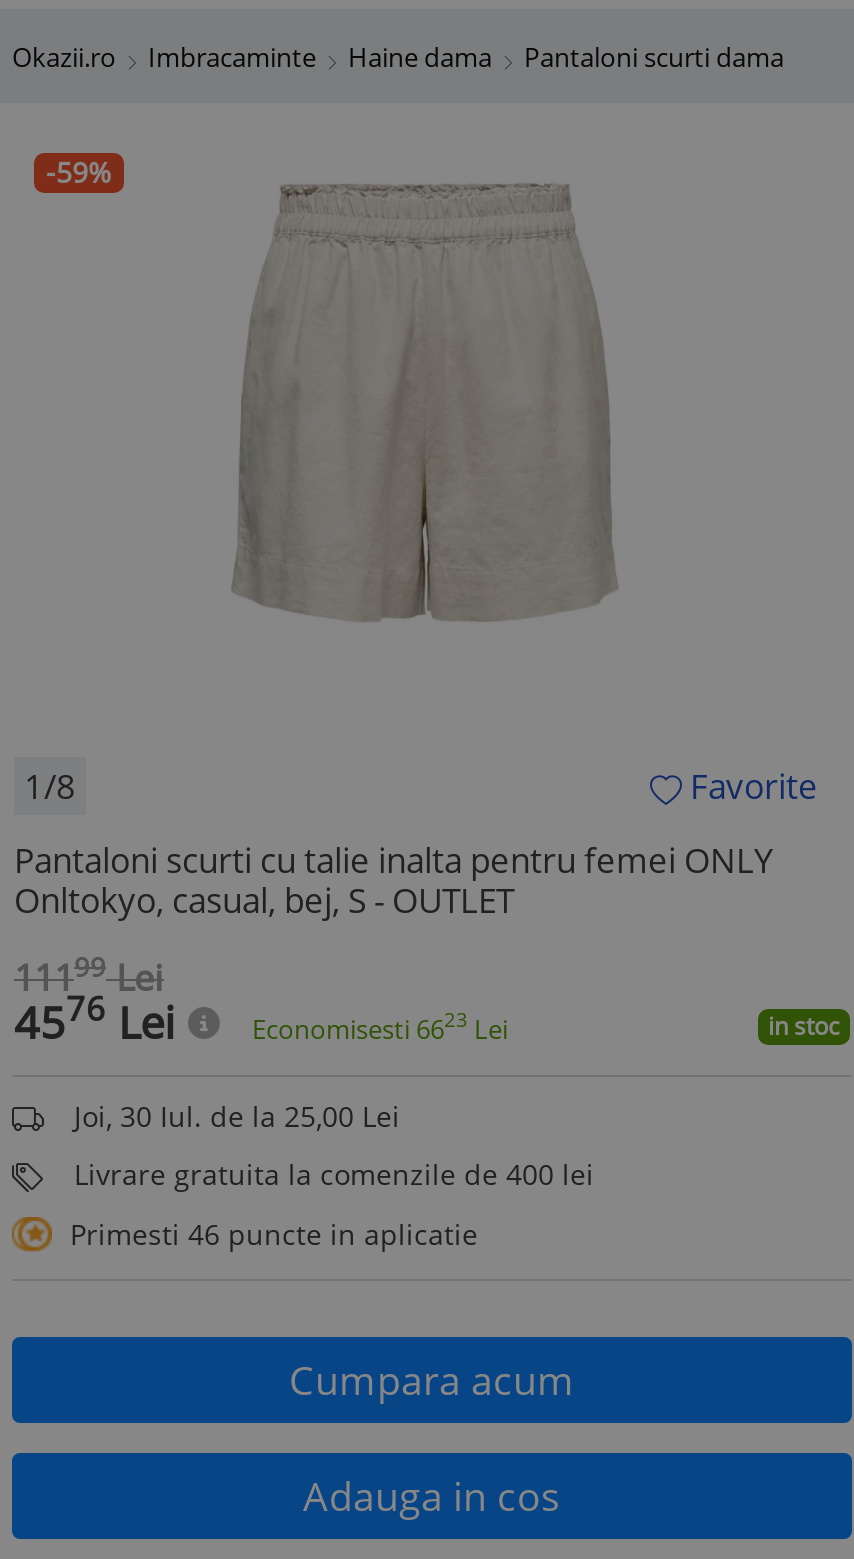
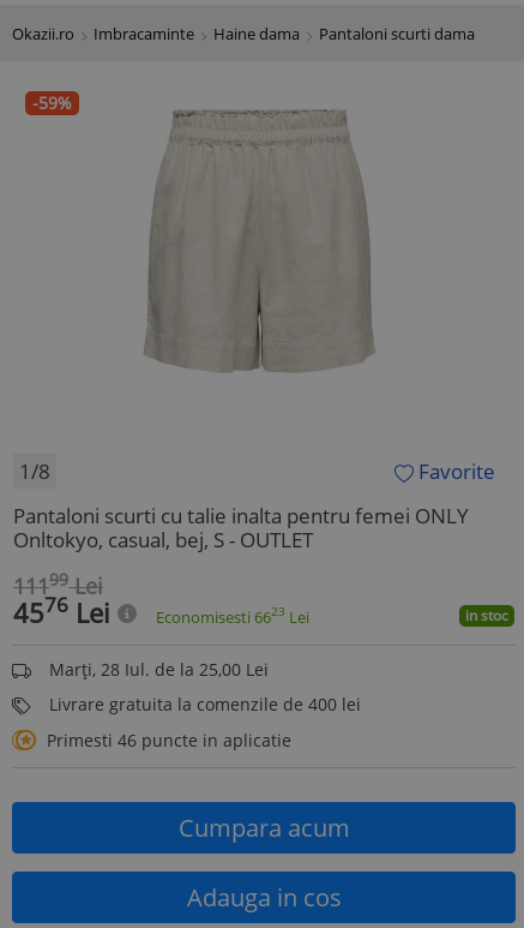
[74,1096,400,1134] Joi, 30 Iul. de la 25,00 Lei -> [49,657,269,680] Marți, 28 Iul. de la 25,00 Lei

